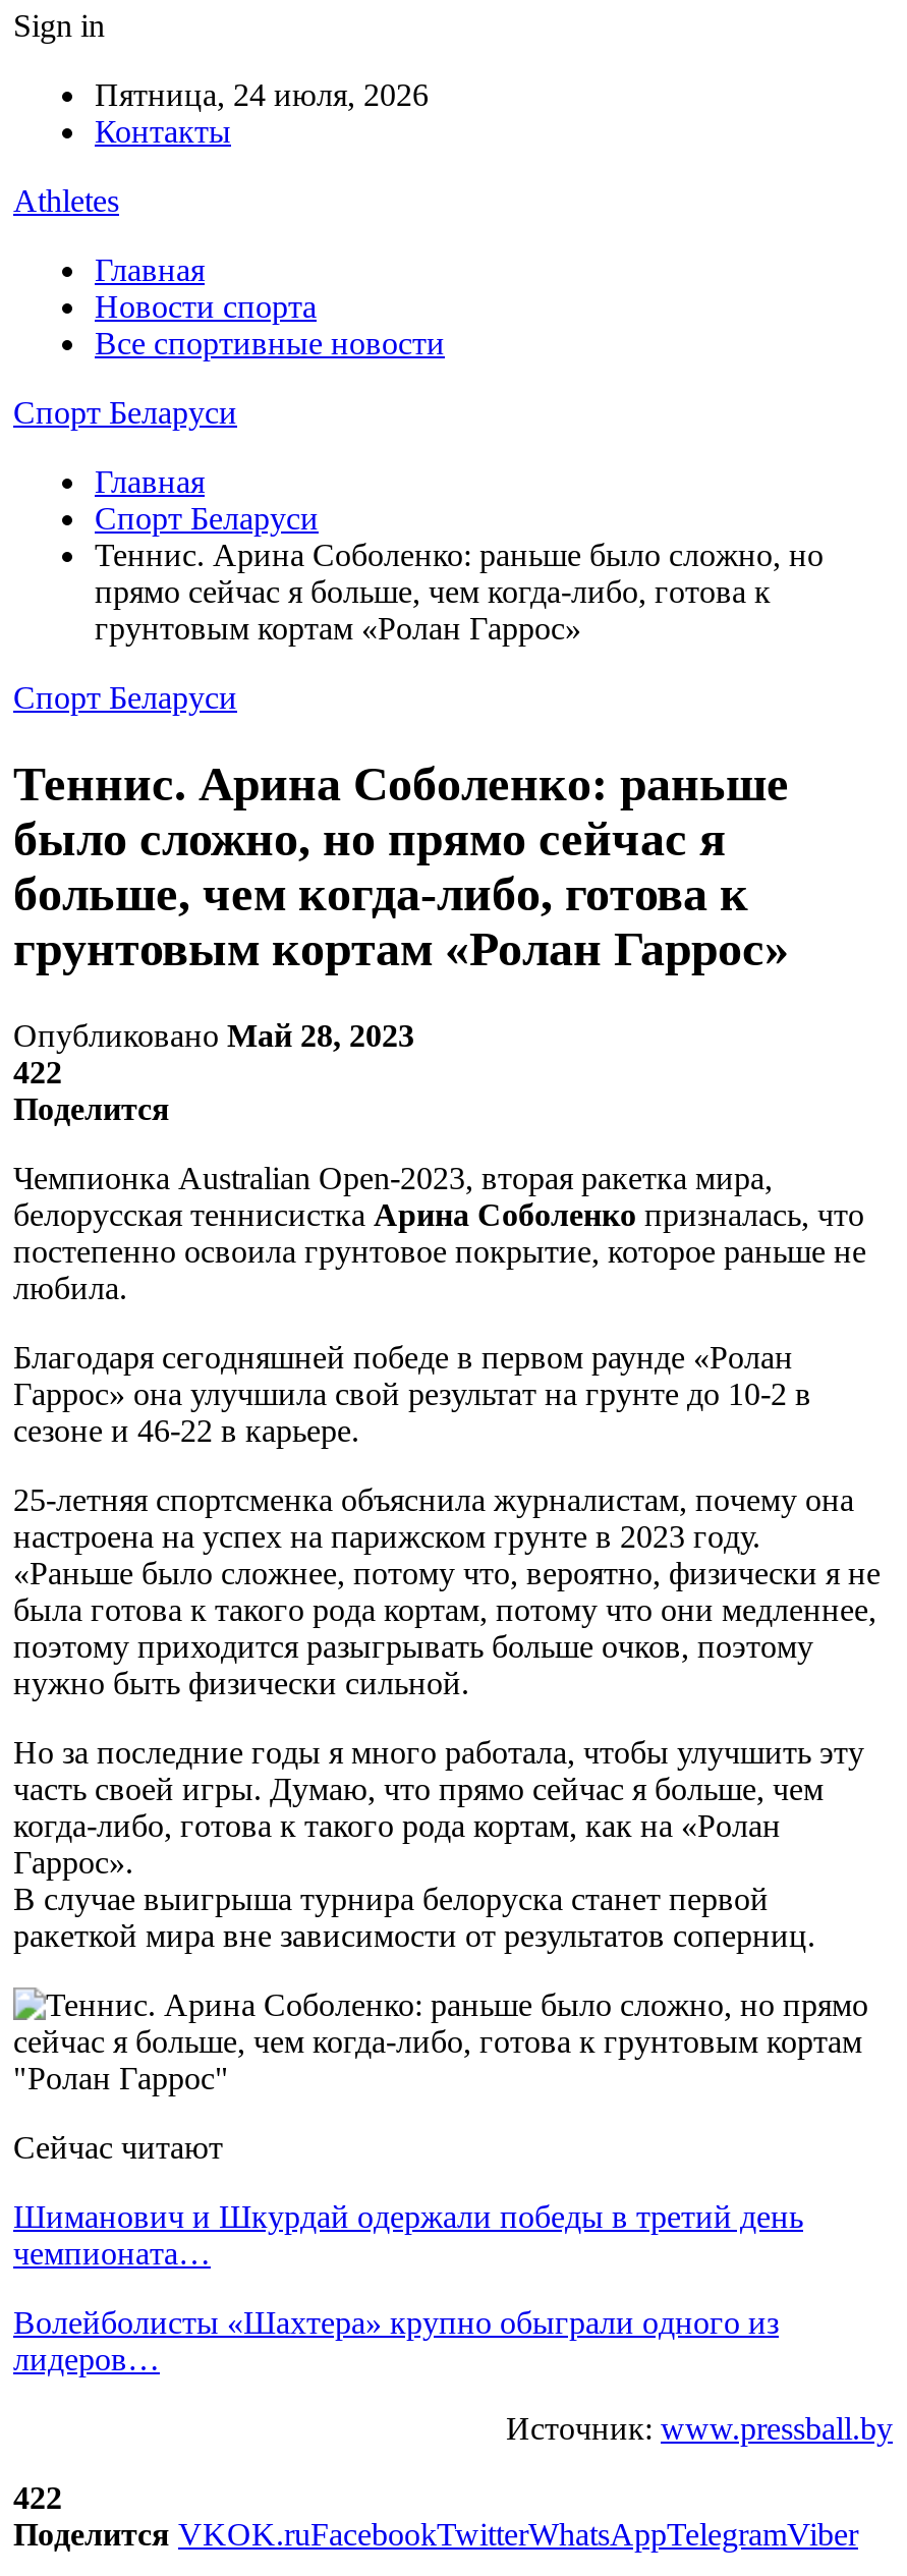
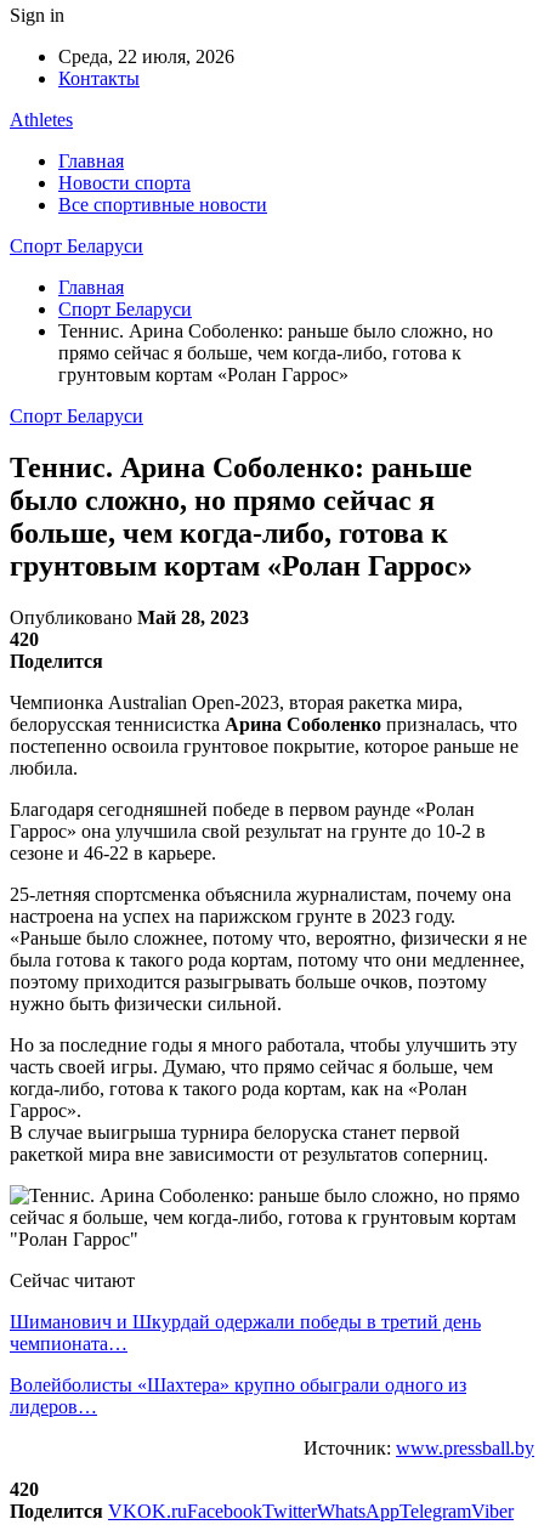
[95,77,429,112] Пятница, 24 июля, 2026 -> [58,46,234,67] Среда, 22 июля, 2026
[13,1054,62,1089] 422 -> [10,629,39,649] 420
[13,2480,62,2515] 422 -> [10,1479,39,1499] 420

